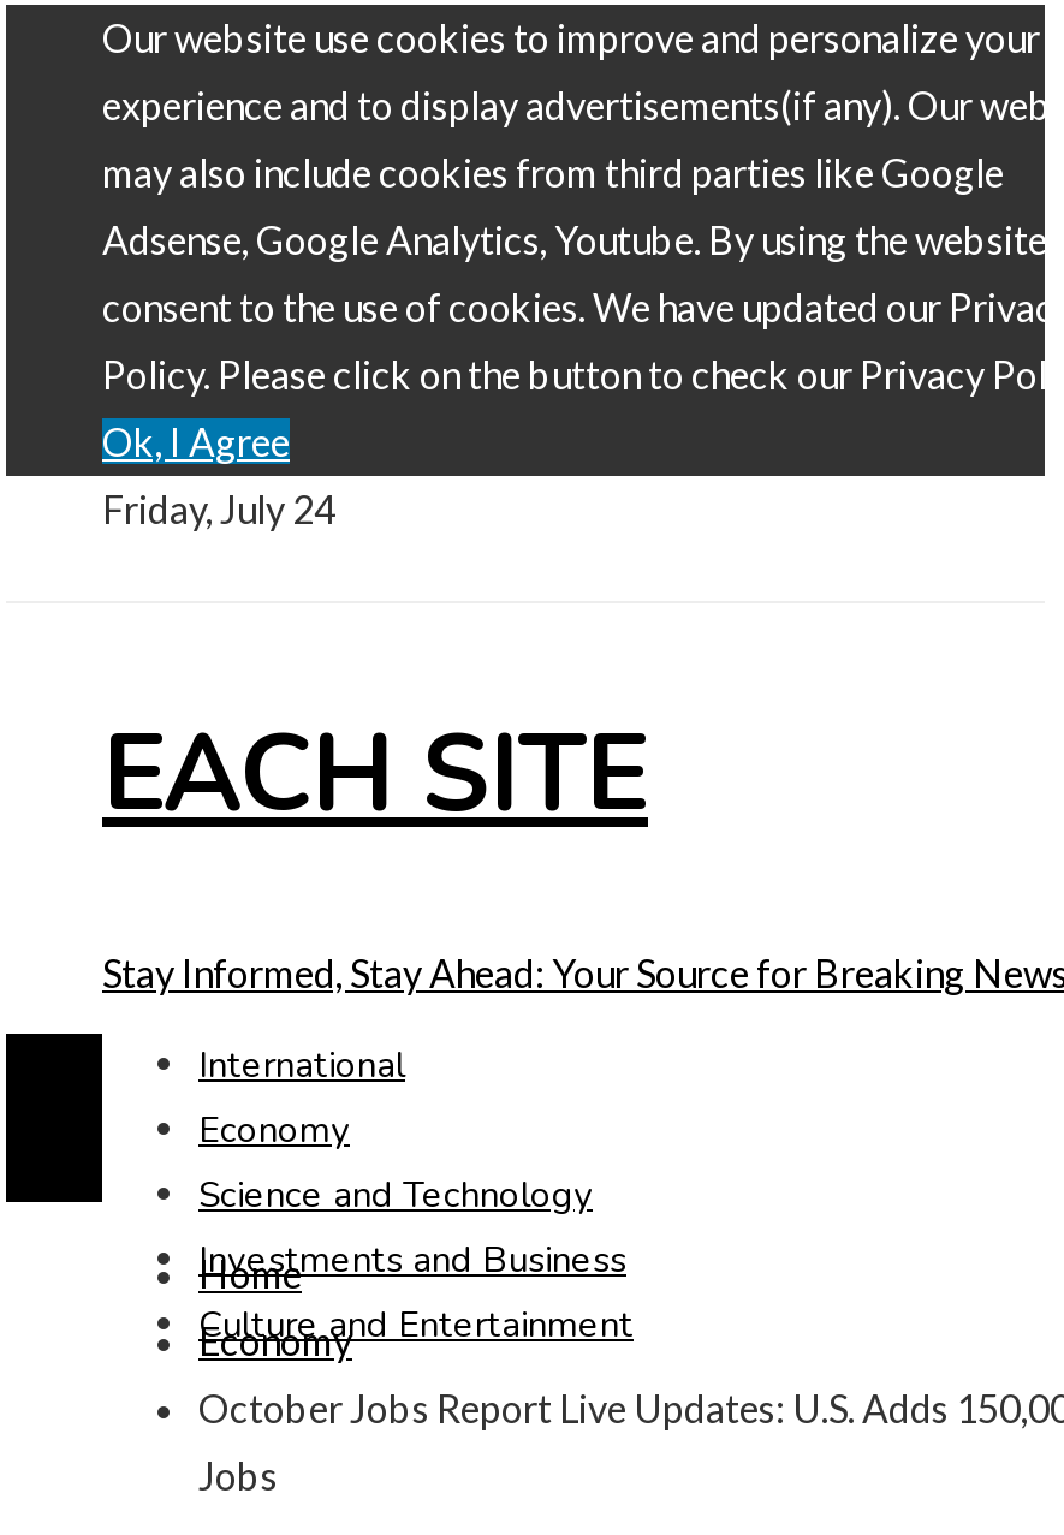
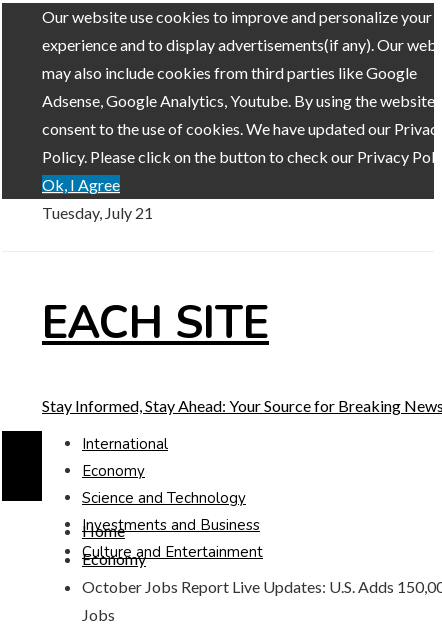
[102,486,335,531] Friday, July 24 -> [42,203,153,222] Tuesday, July 21

